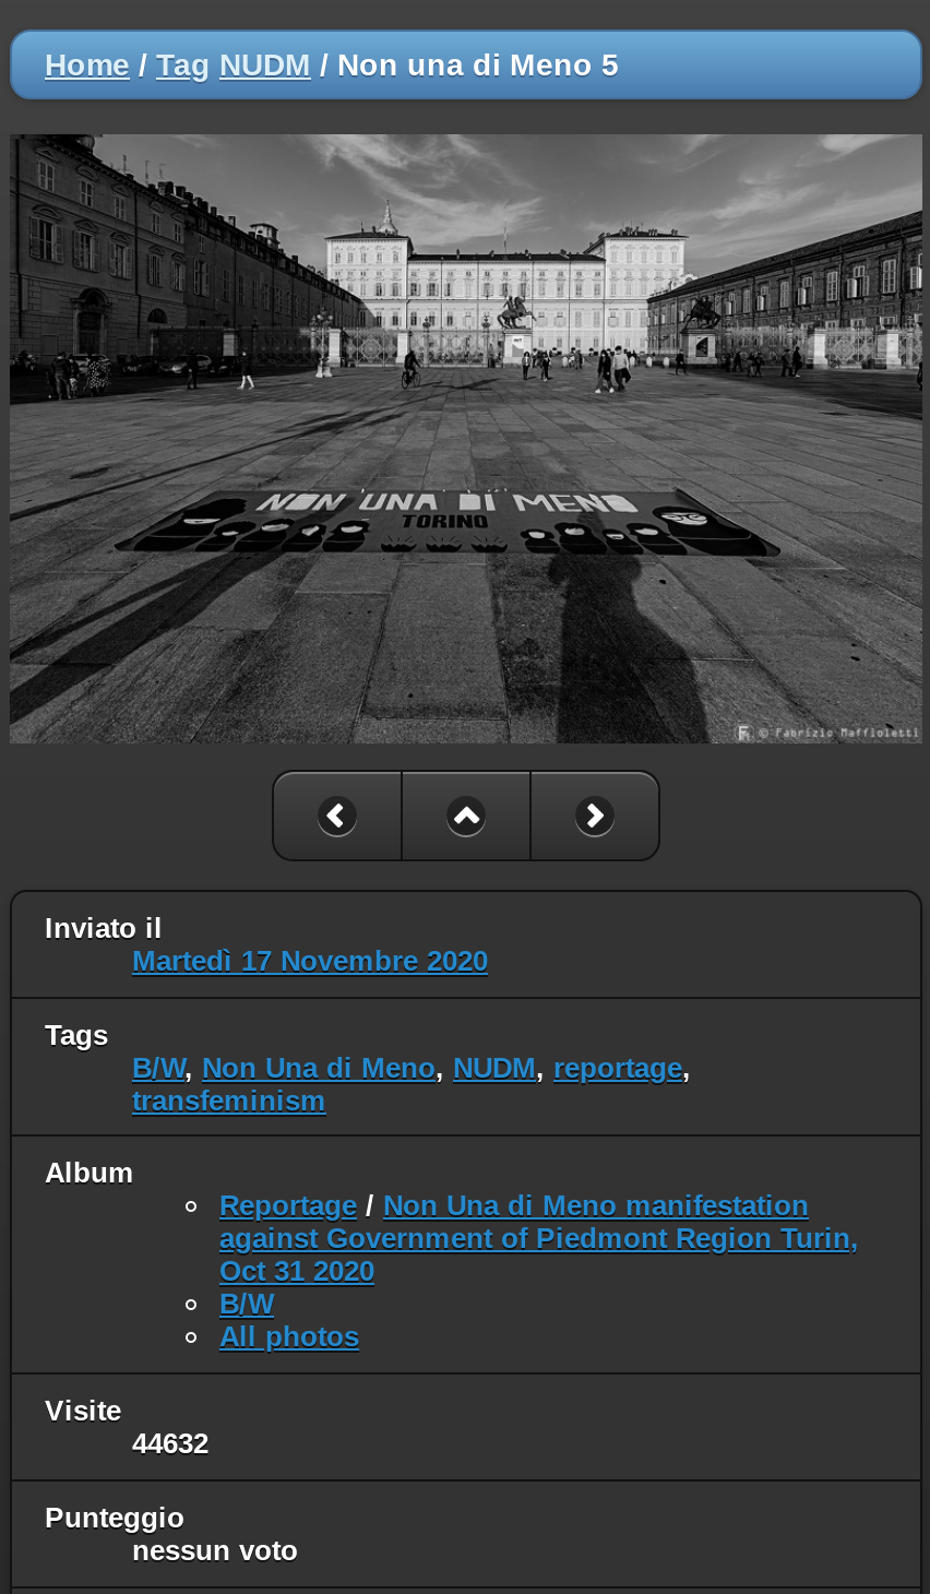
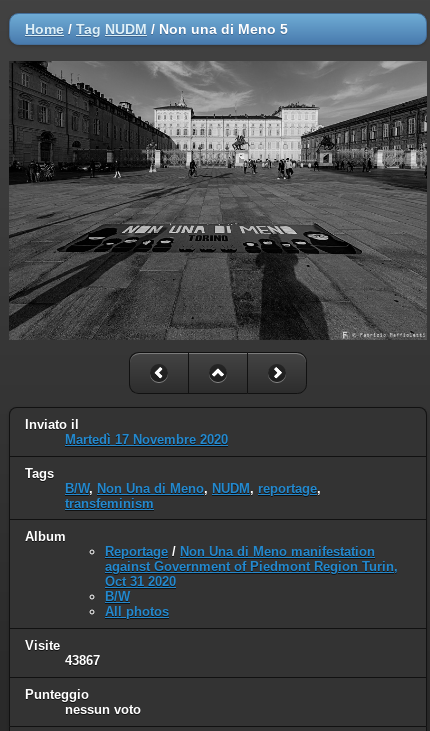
[132,1428,208,1460] 44632 -> [65,653,100,668] 43867

